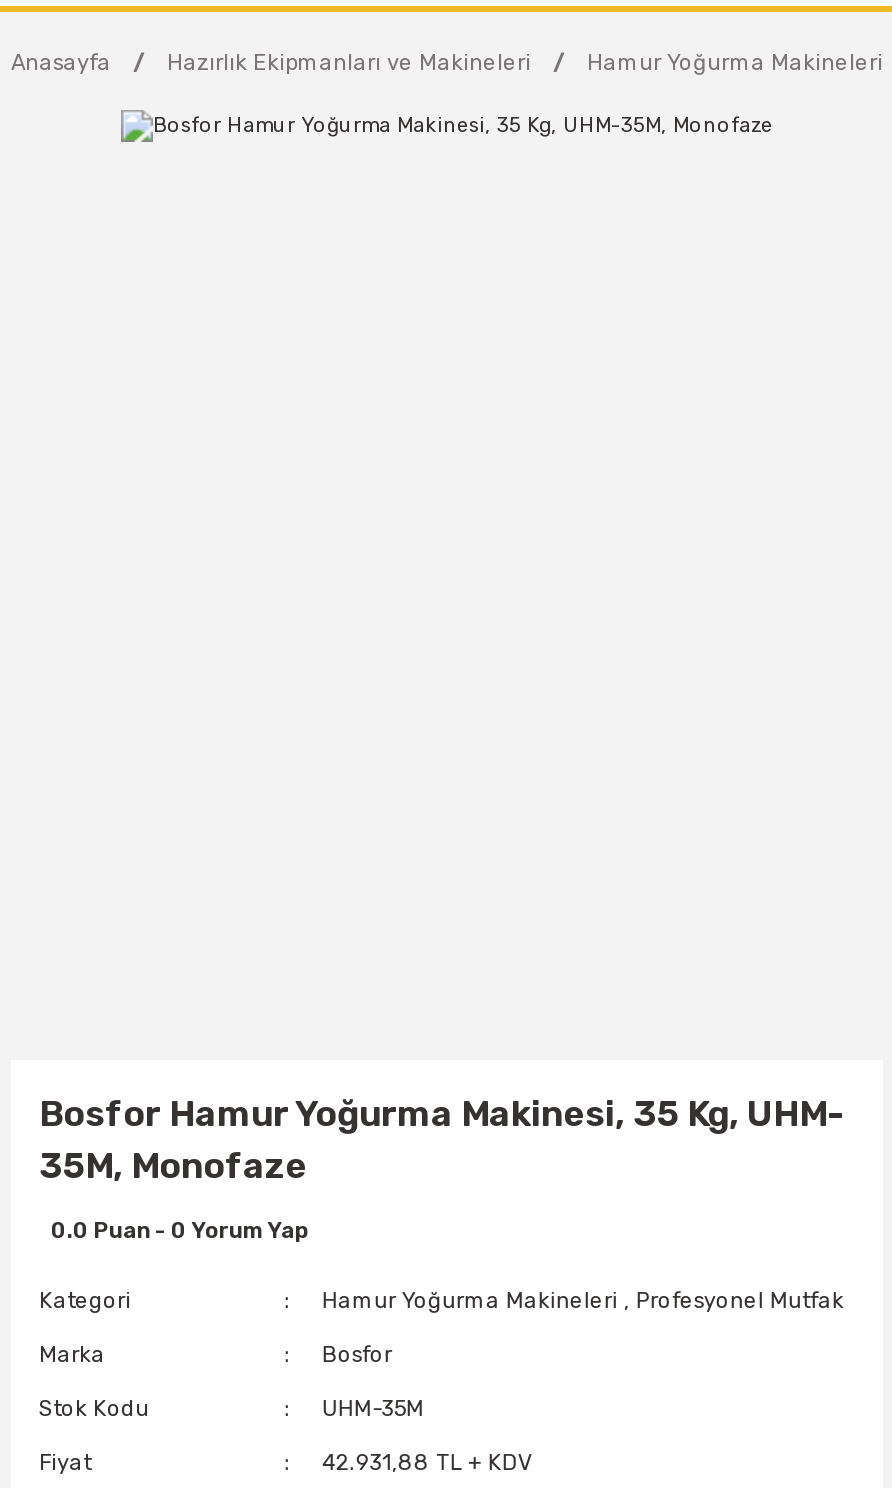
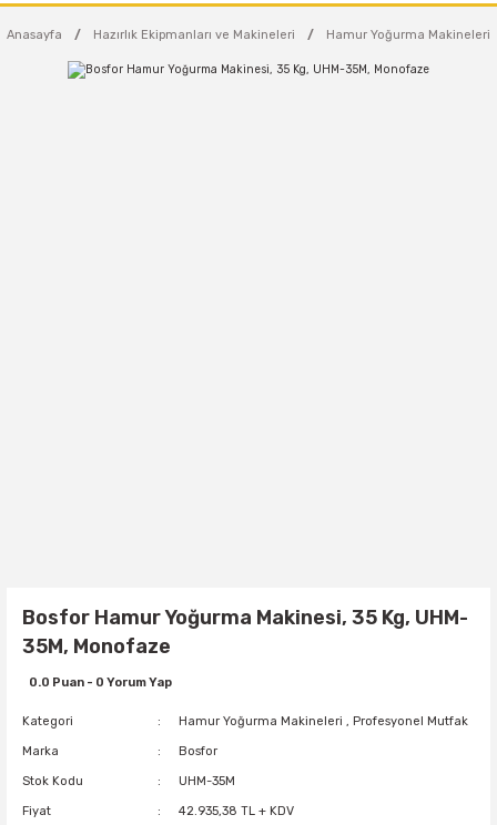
[322,1450,532,1476] 42.931,88 TL + KDV -> [179,804,294,818] 42.935,38 TL + KDV

